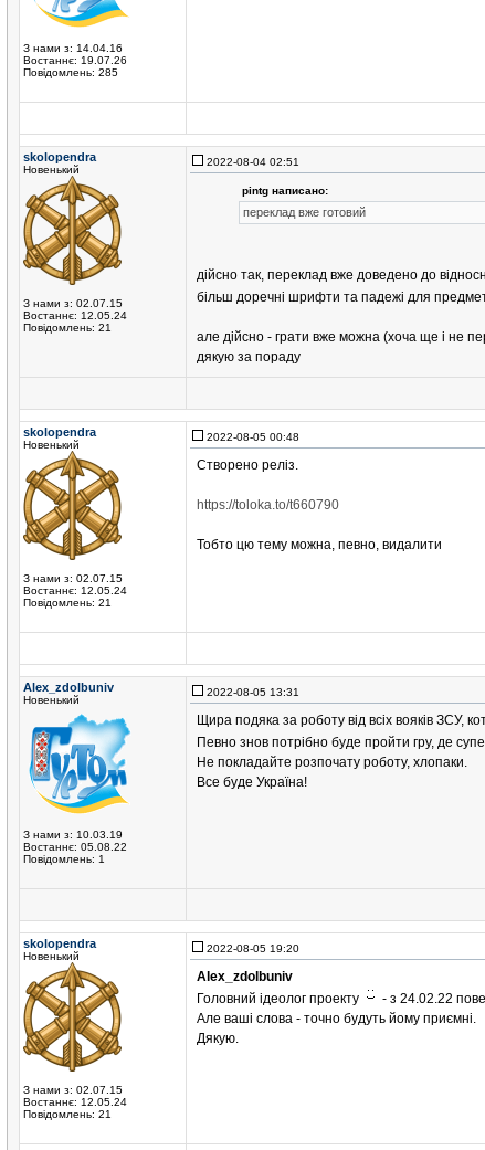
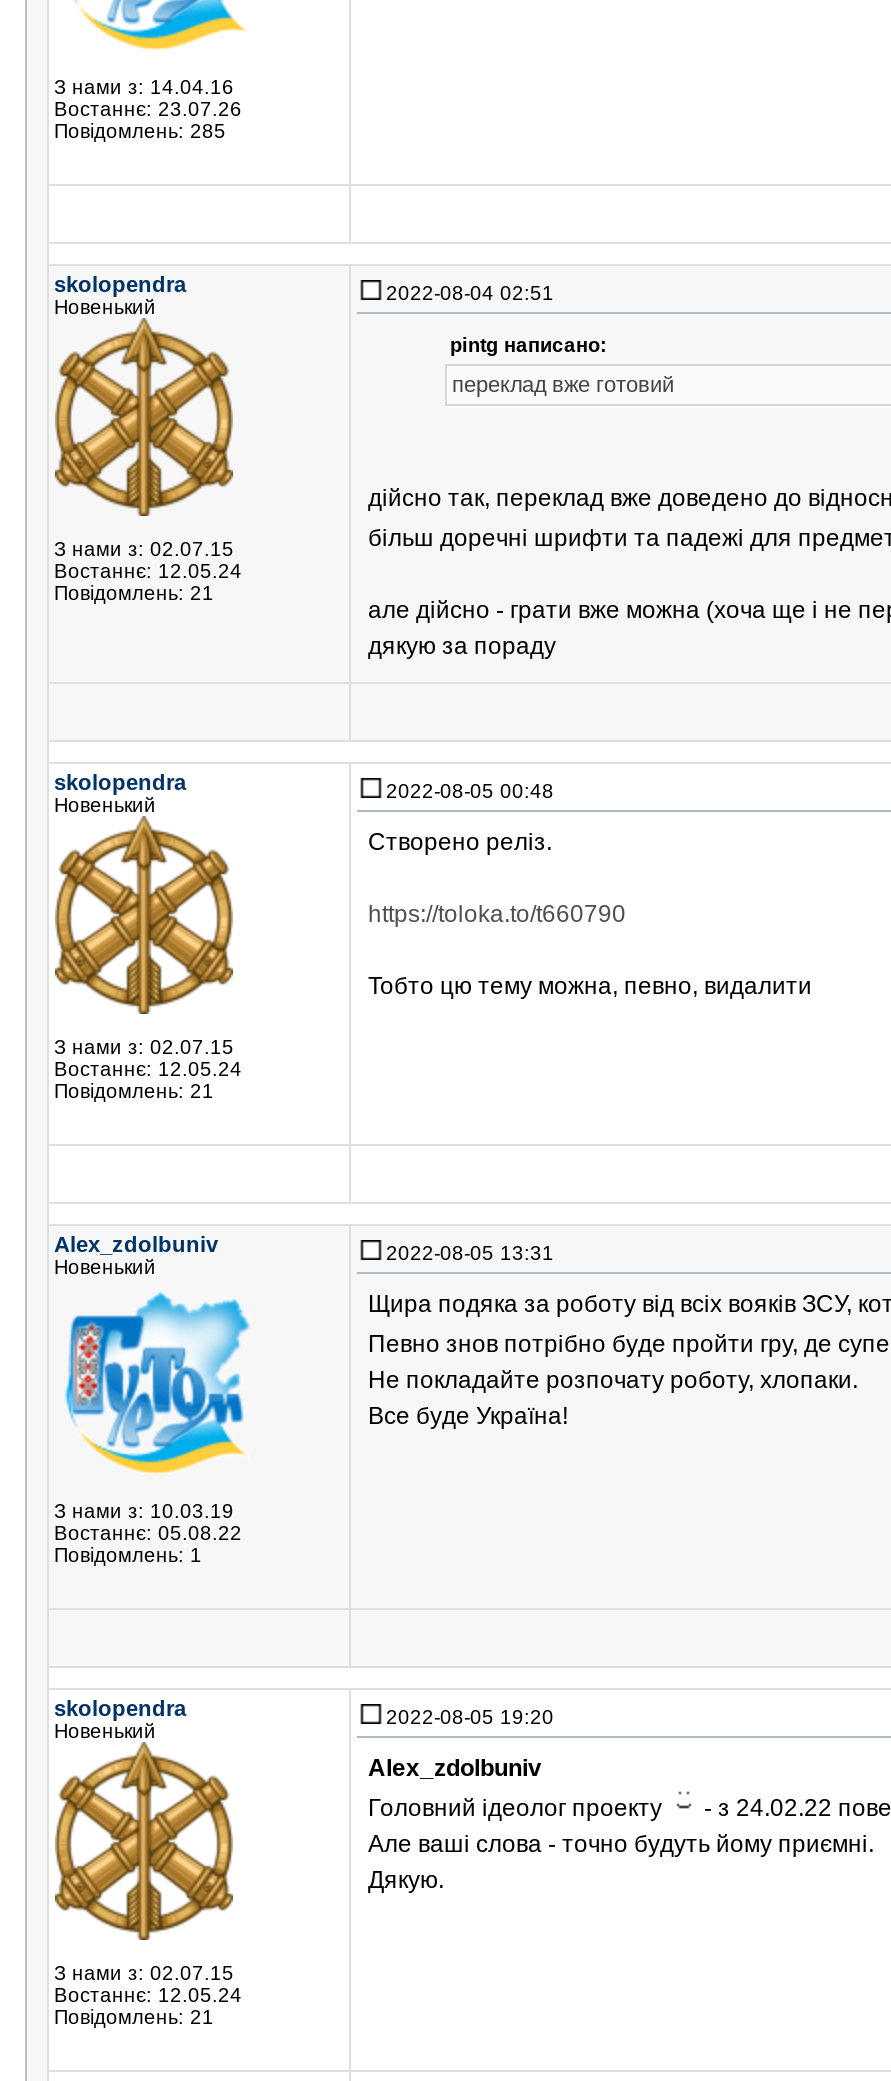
[23,54,126,66] Востаннє: 19.07.26 -> [54,98,242,120] Востаннє: 23.07.26

